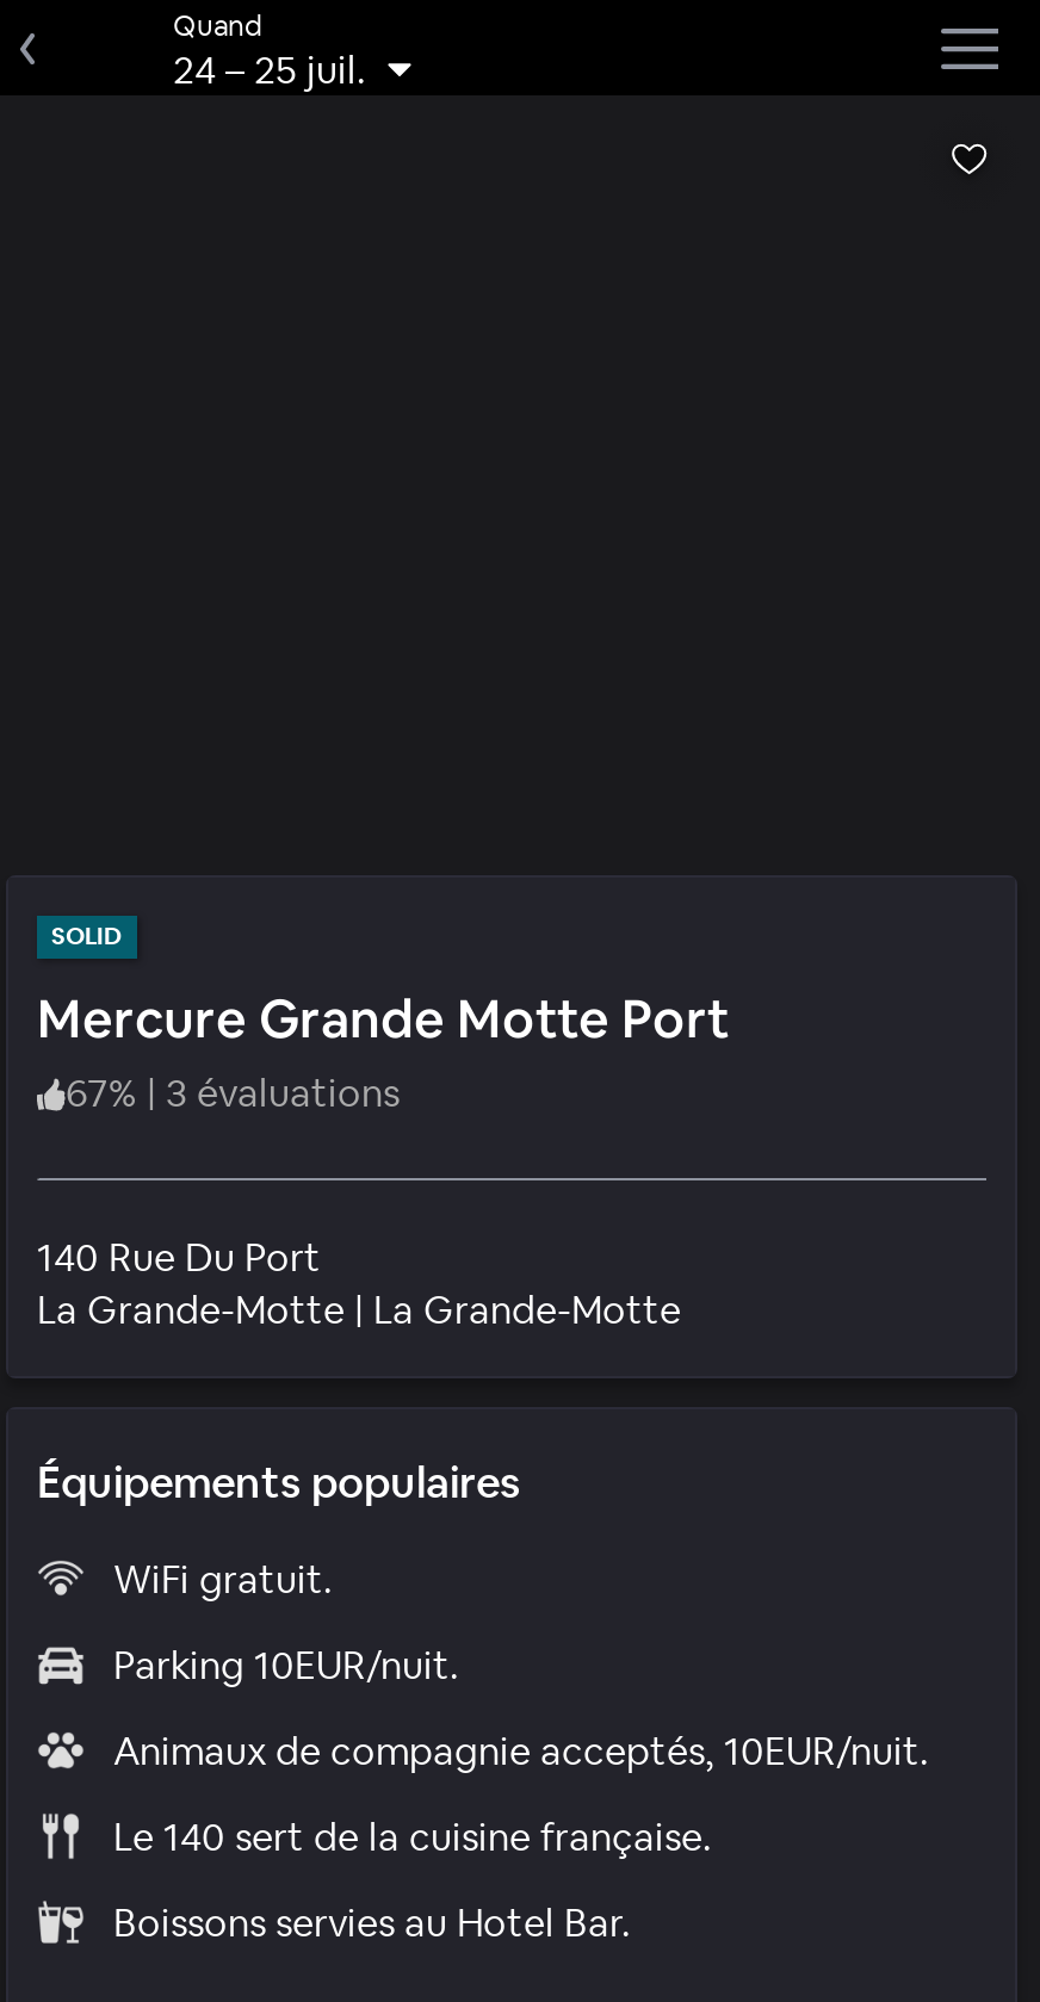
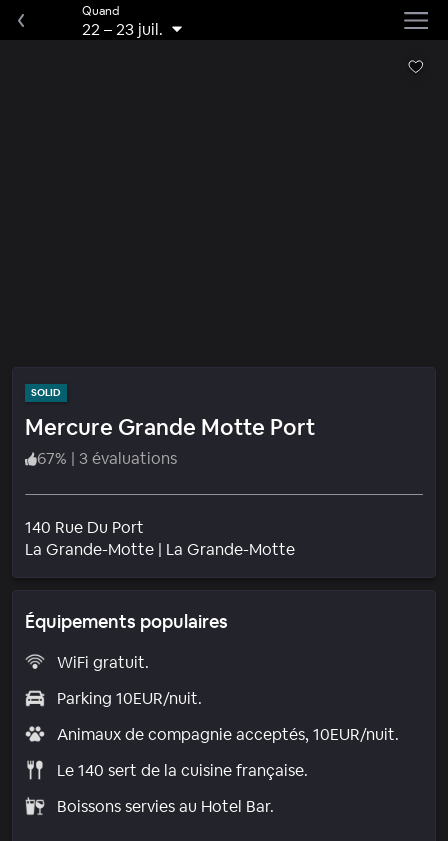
[173,44,366,94] 24 – 25 juil. -> [82,18,163,39] 22 – 23 juil.

